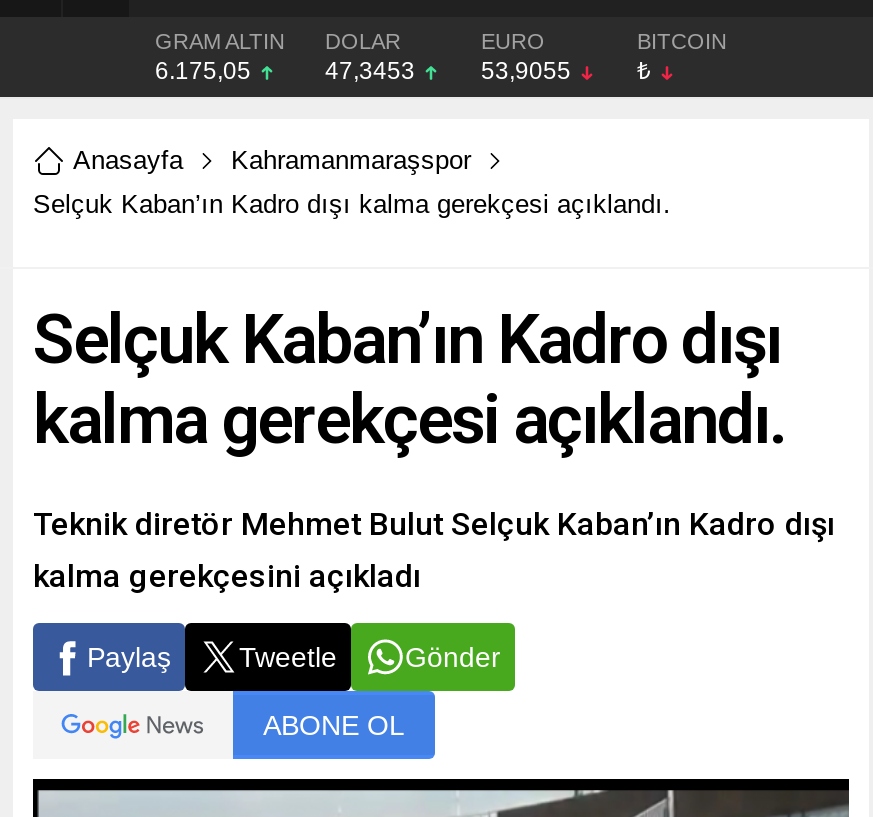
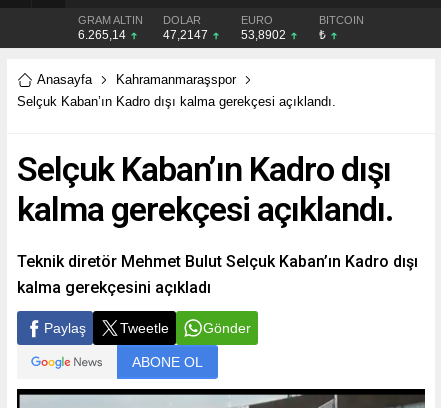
[155,57,257,85] 6.175,05 -> [78,28,129,42] 6.265,14
[325,57,421,85] 47,3453 -> [163,28,211,42] 47,2147
[481,57,577,85] 53,9055 -> [241,28,289,42] 53,8902

